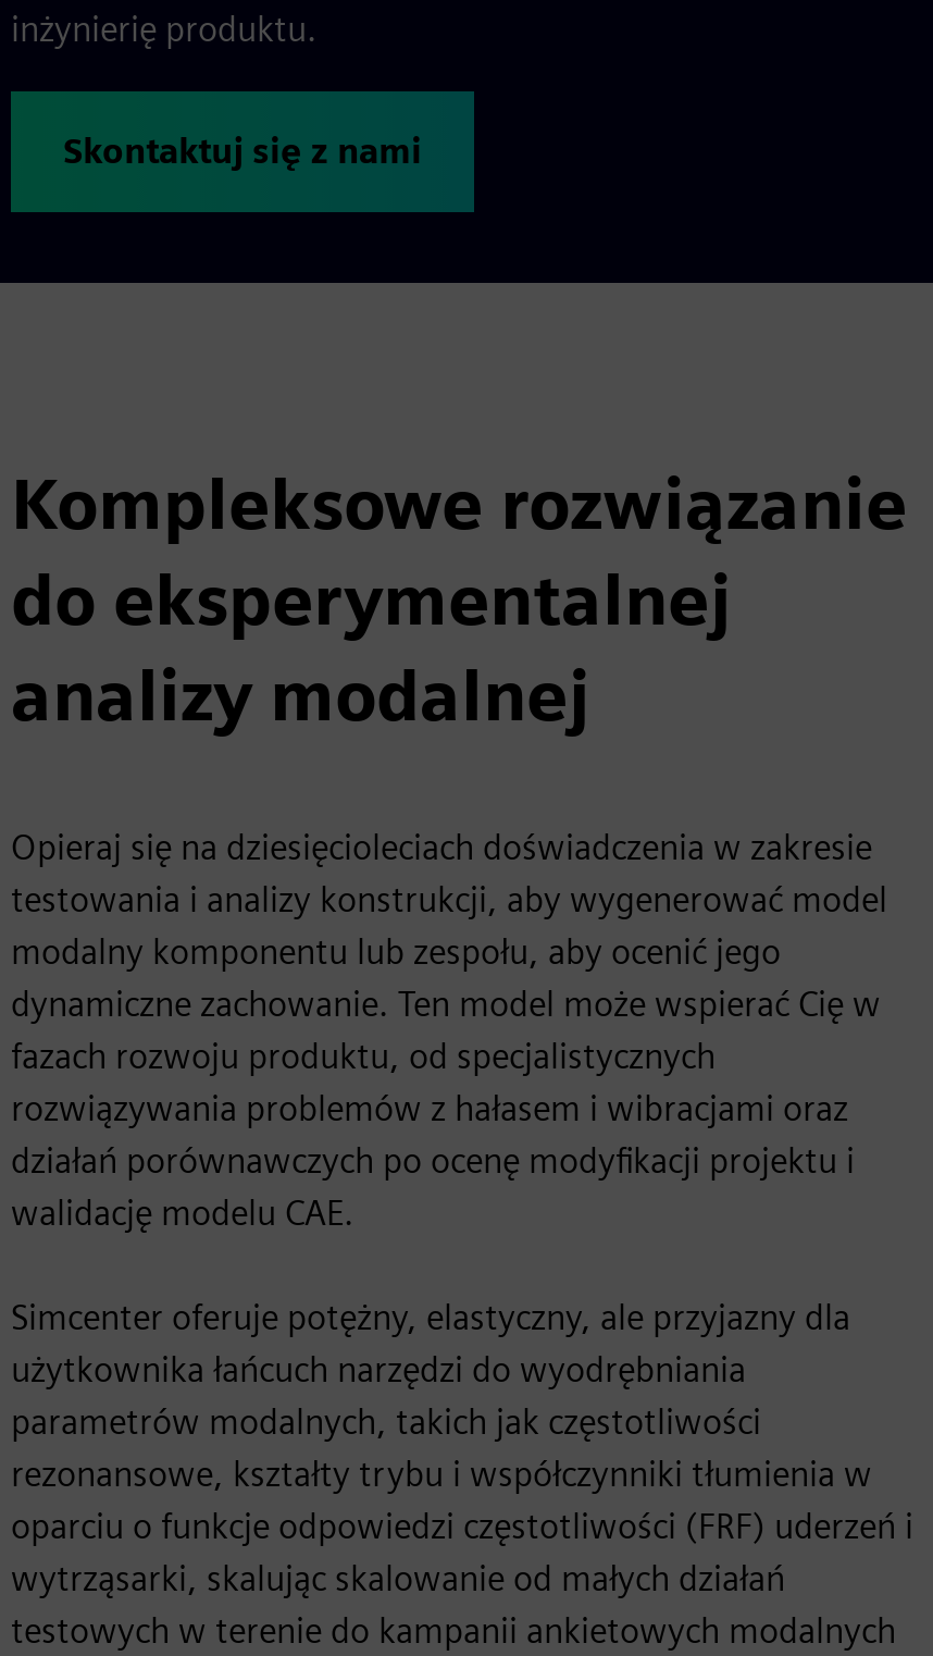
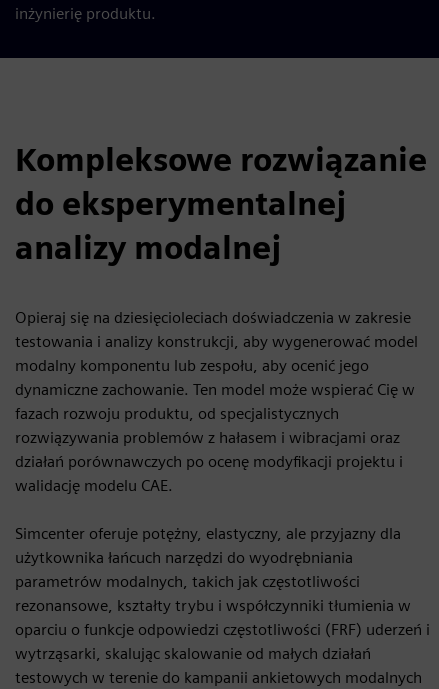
[63,129,422,171] Skontaktuj się z nami -> none

